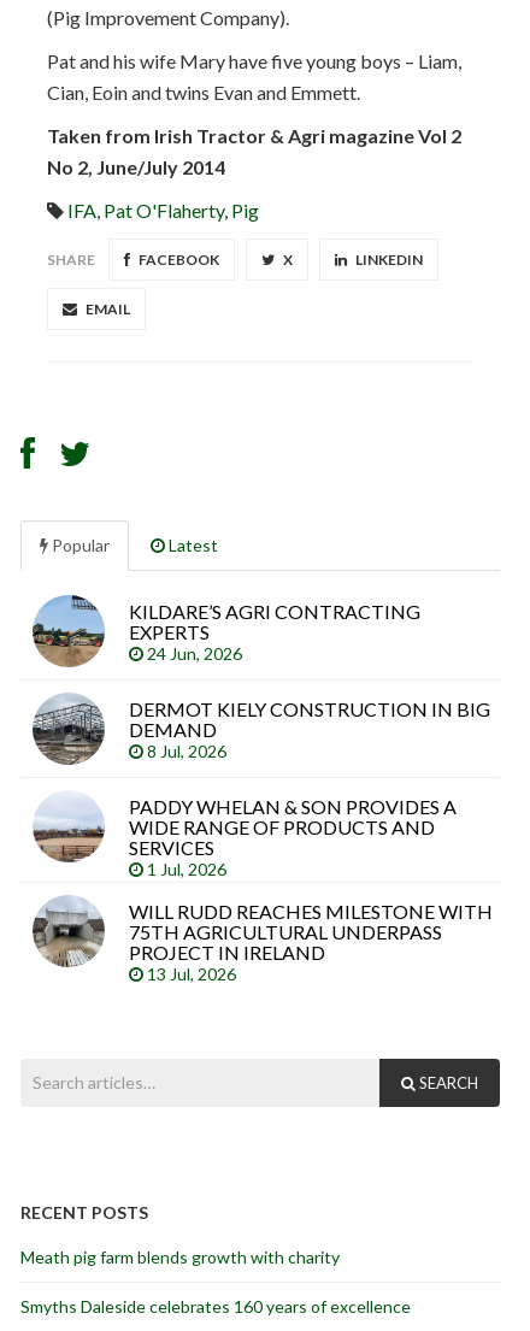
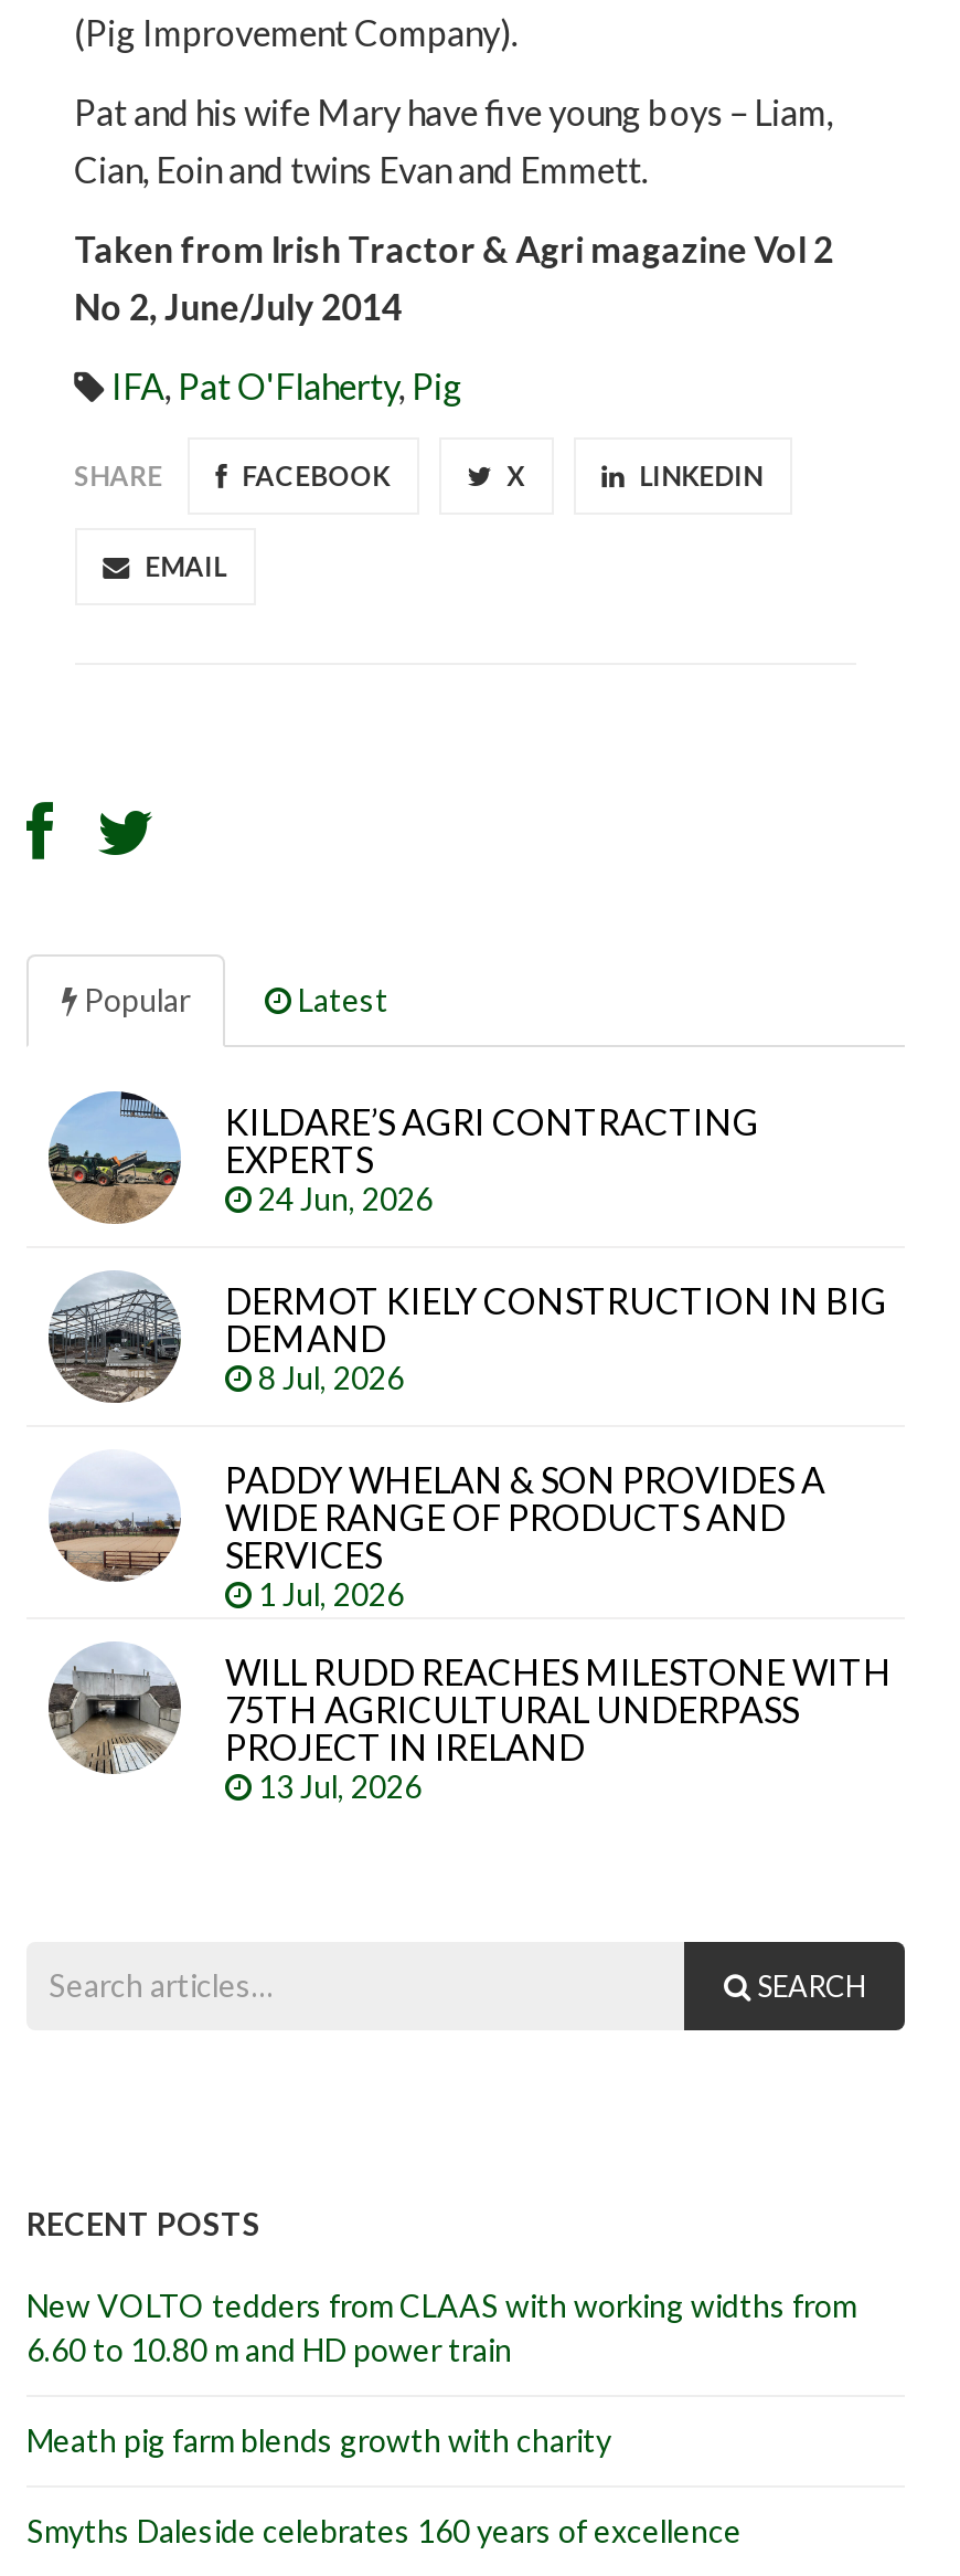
none -> [26,2286,856,2368] New VOLTO tedders from CLAAS with working widths from | 6.60 to 10.80 m and HD power train

